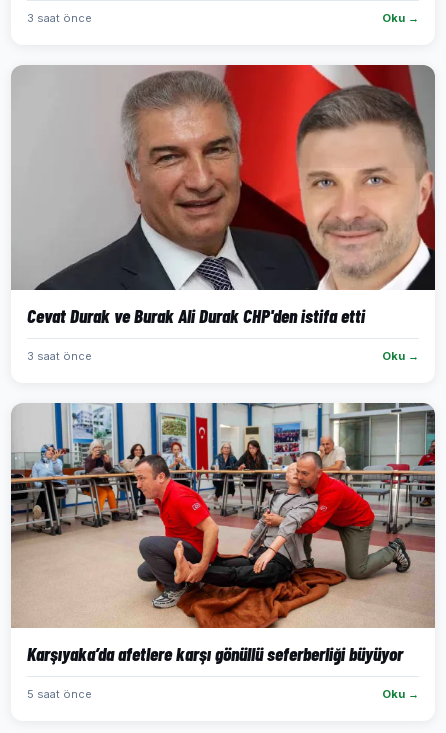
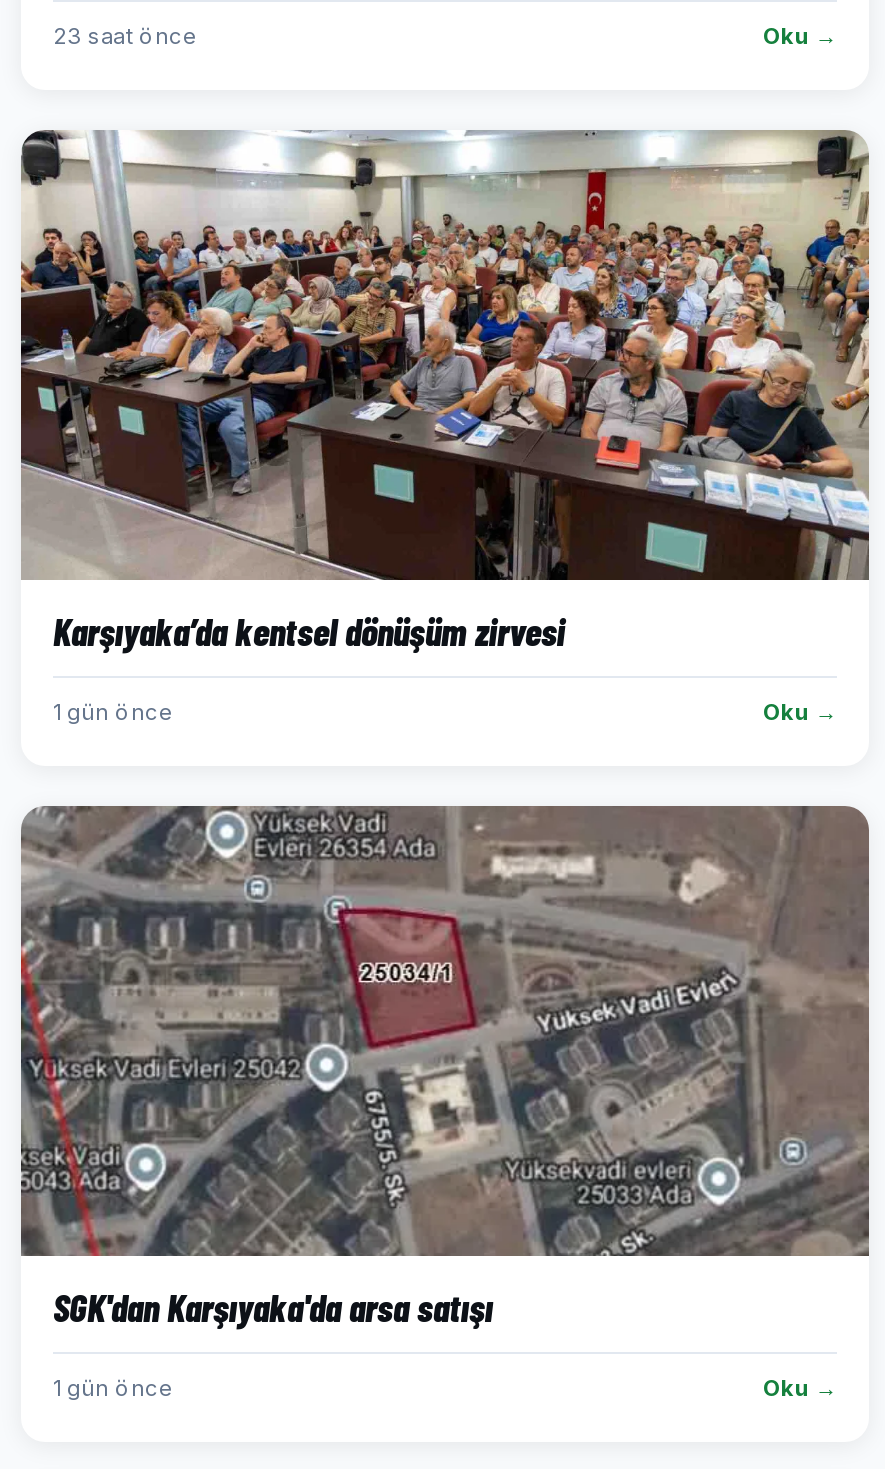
[27,11,92,25] 3 saat önce -> [53,22,197,50] 23 saat önce
[12,64,436,327] [image] | Cevat Durak ve Burak Ali Durak CHP'den istifa etti -> [19,128,869,654] [image] | Karşıyaka’da kentsel dönüşüm zirvesi
[27,349,92,363] 3 saat önce -> [53,698,173,726] 1 gün önce
[10,402,435,665] [image] | Karşıyaka’da afetlere karşı gönüllü seferberliği büyüyor -> [19,804,869,1330] [image] | SGK'dan Karşıyaka'da arsa satışı
[27,687,92,701] 5 saat önce -> [53,1374,173,1402] 1 gün önce

